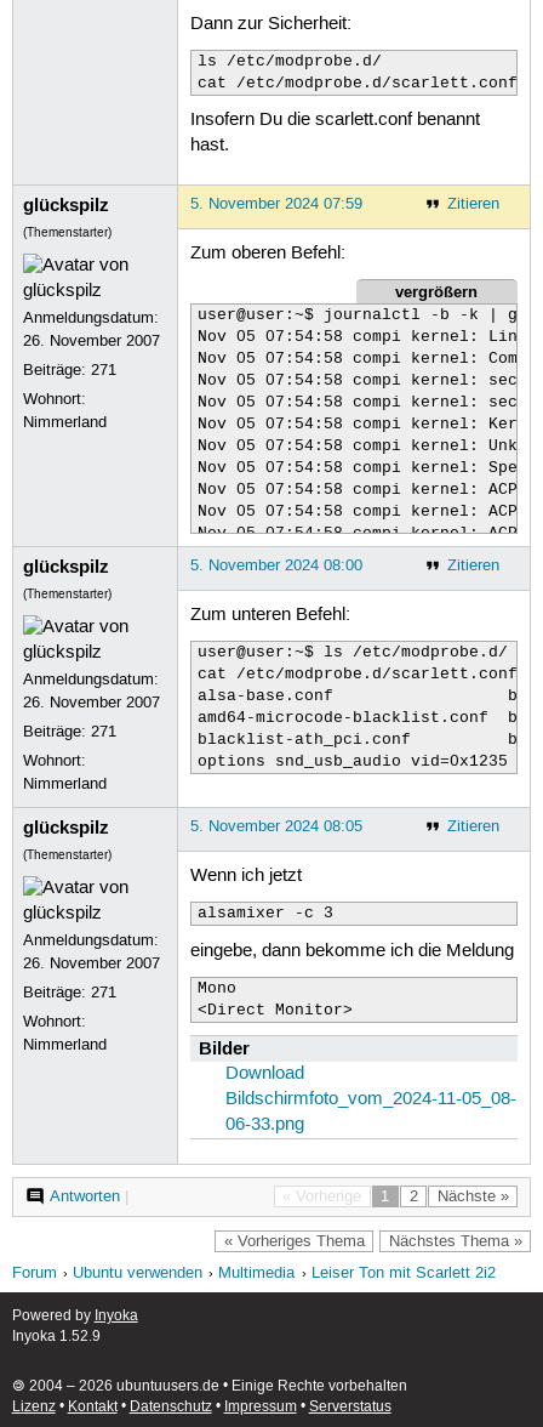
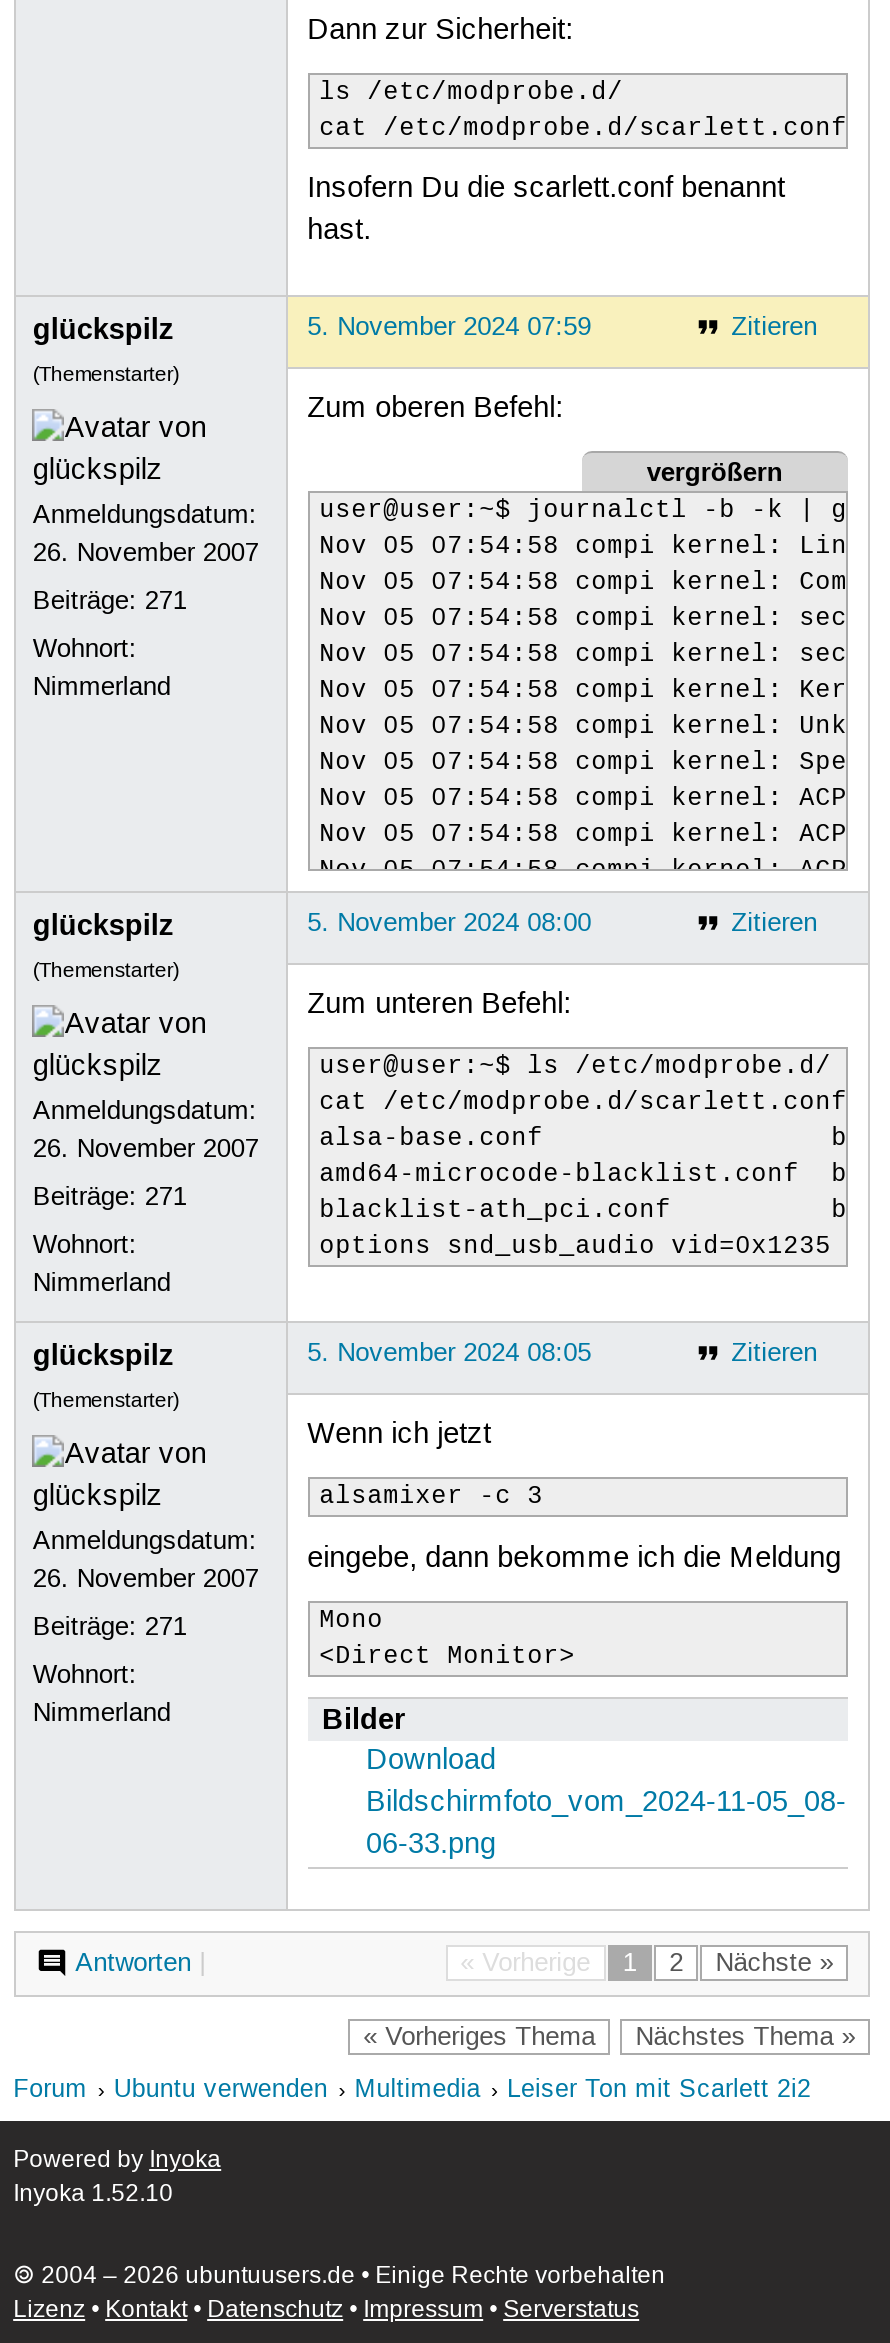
[12,1328,100,1346] Inyoka 1.52.9 -> [13,2180,173,2210] Inyoka 1.52.10

